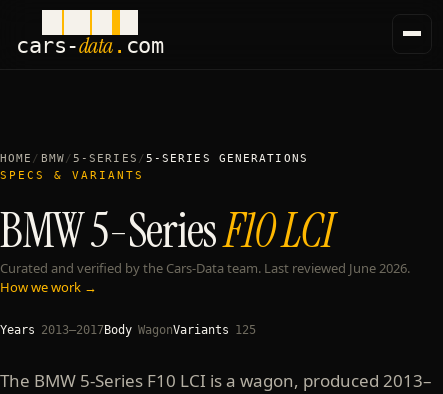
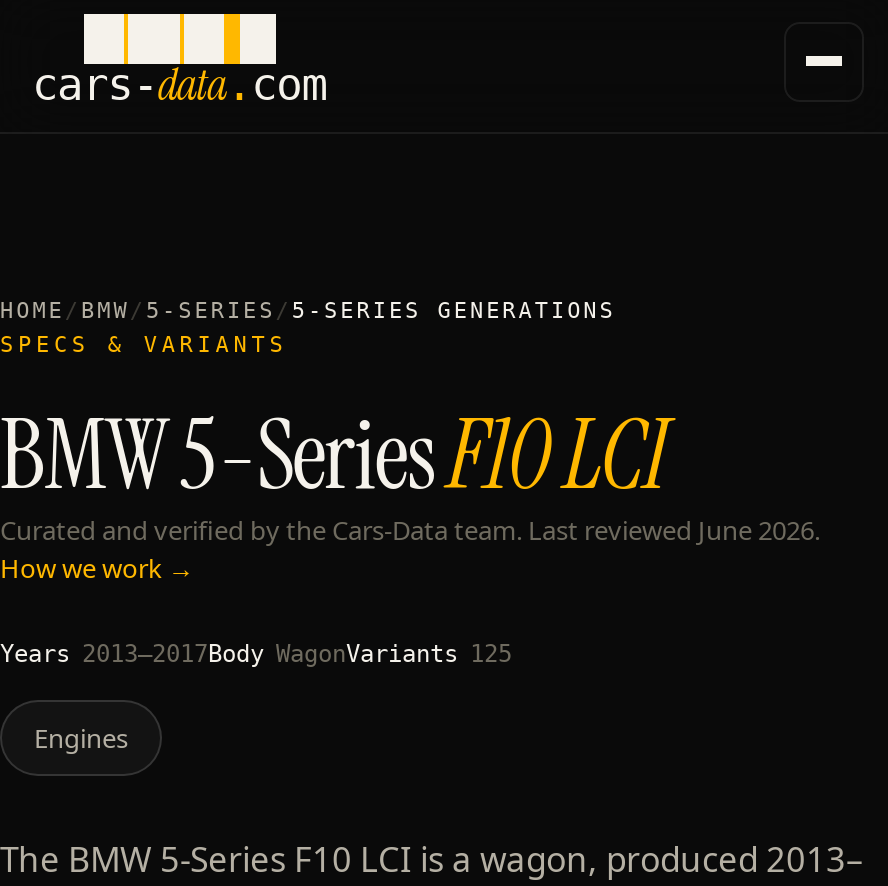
none -> [34,720,128,756] Engines

